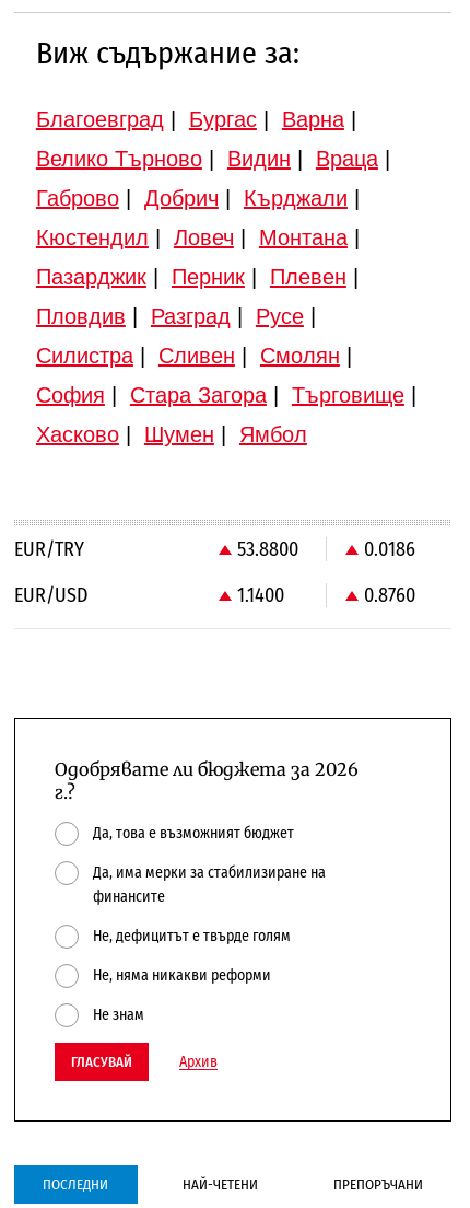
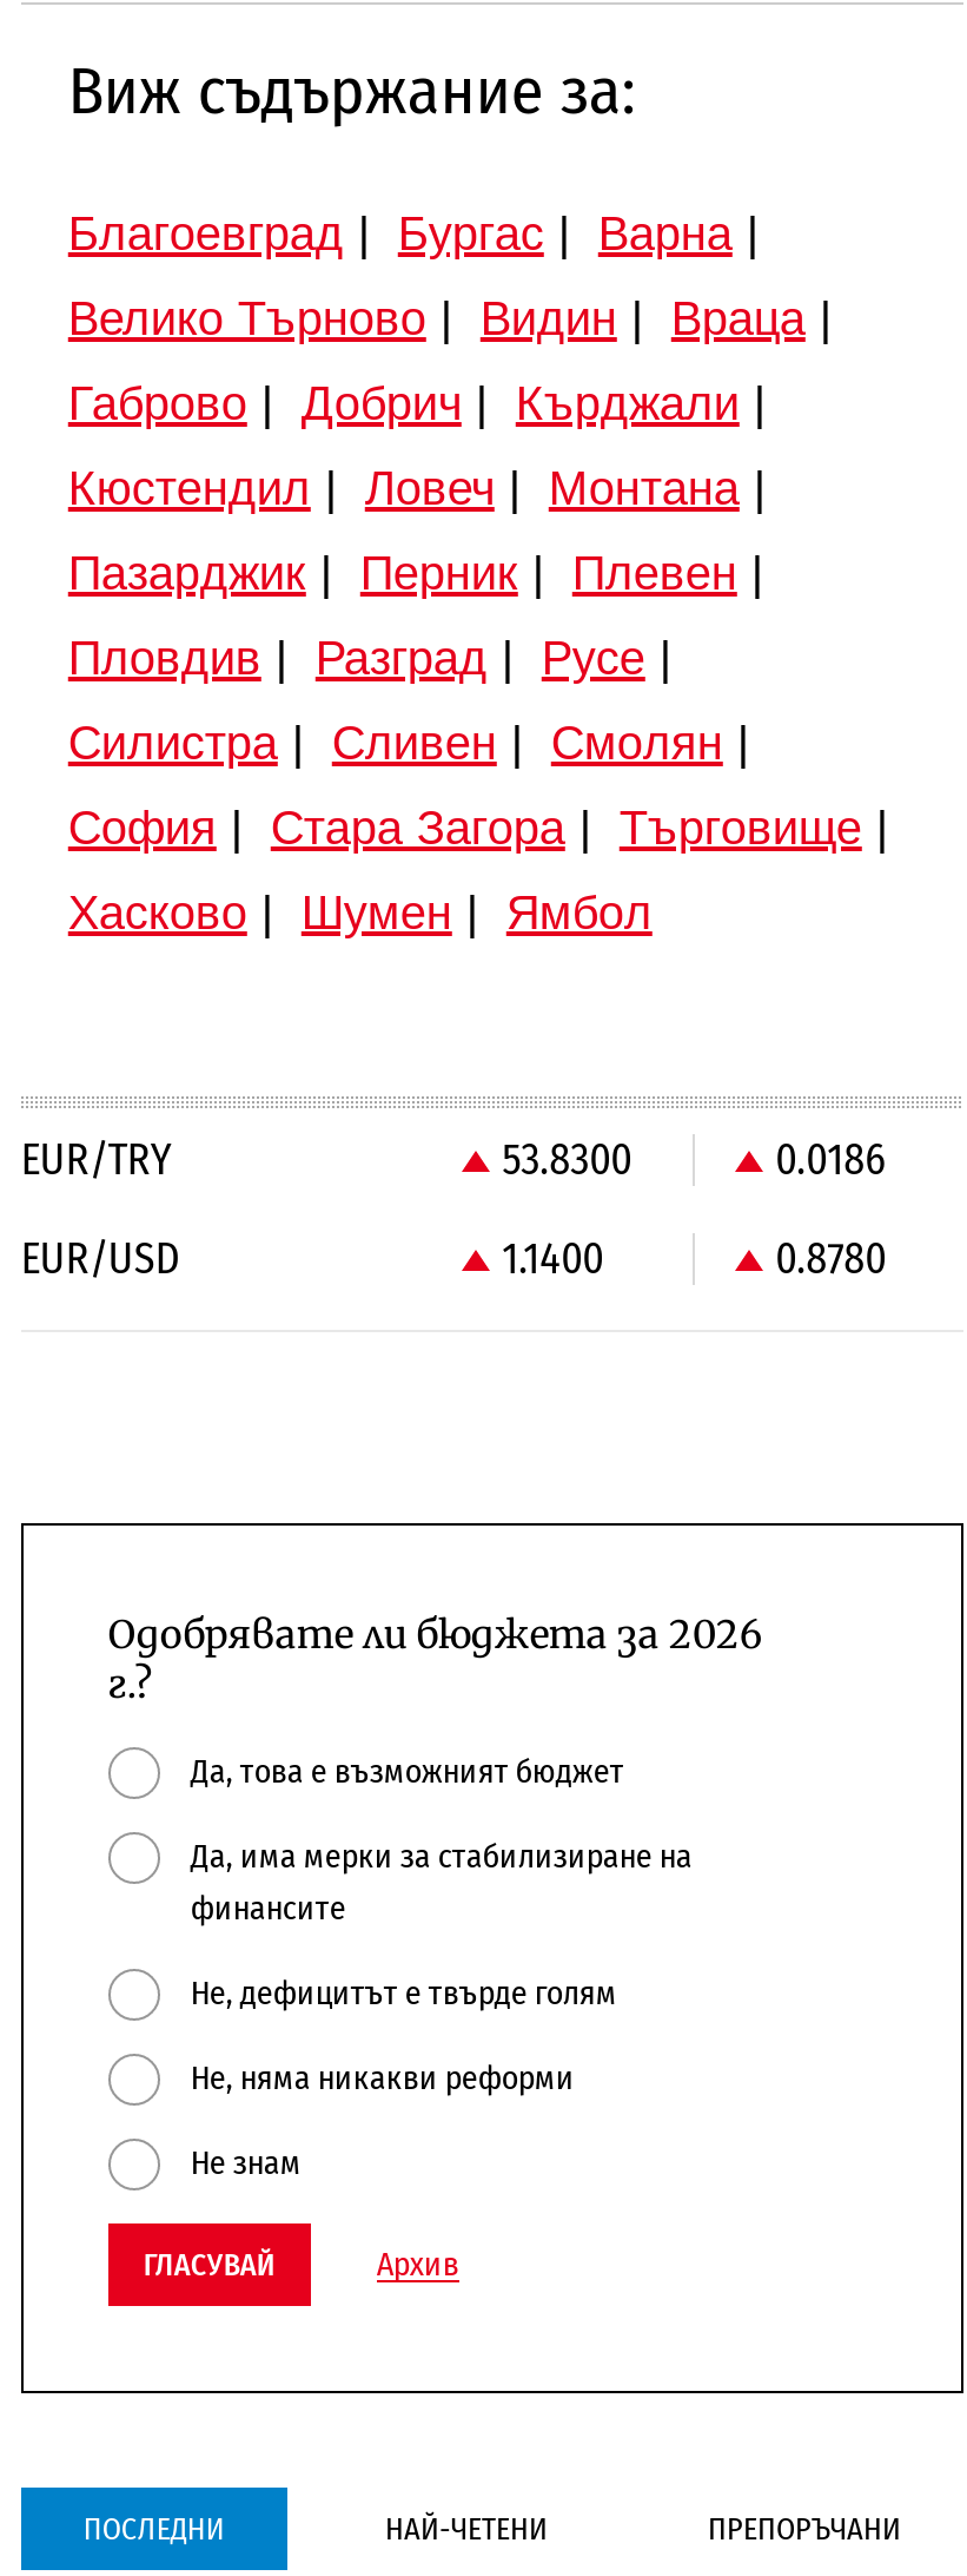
[237,537,299,561] 53.8800 -> [502,1134,632,1186] 53.8300
[364,583,415,607] 0.8760 -> [775,1233,886,1285] 0.8780

